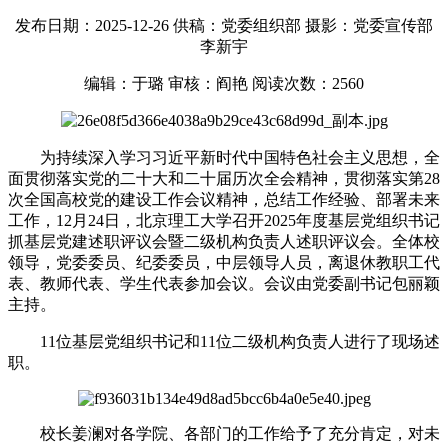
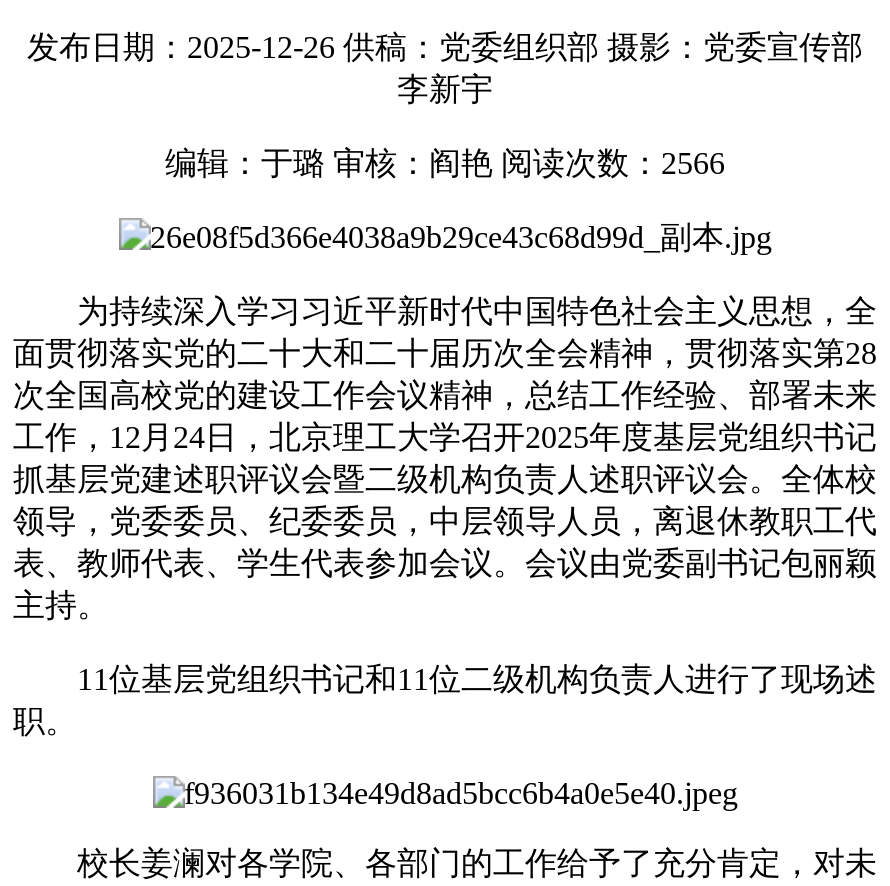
[84,75,364,92] 编辑：于璐 审核：阎艳 阅读次数：2560 -> [165,146,725,180] 编辑：于璐 审核：阎艳 阅读次数：2566

